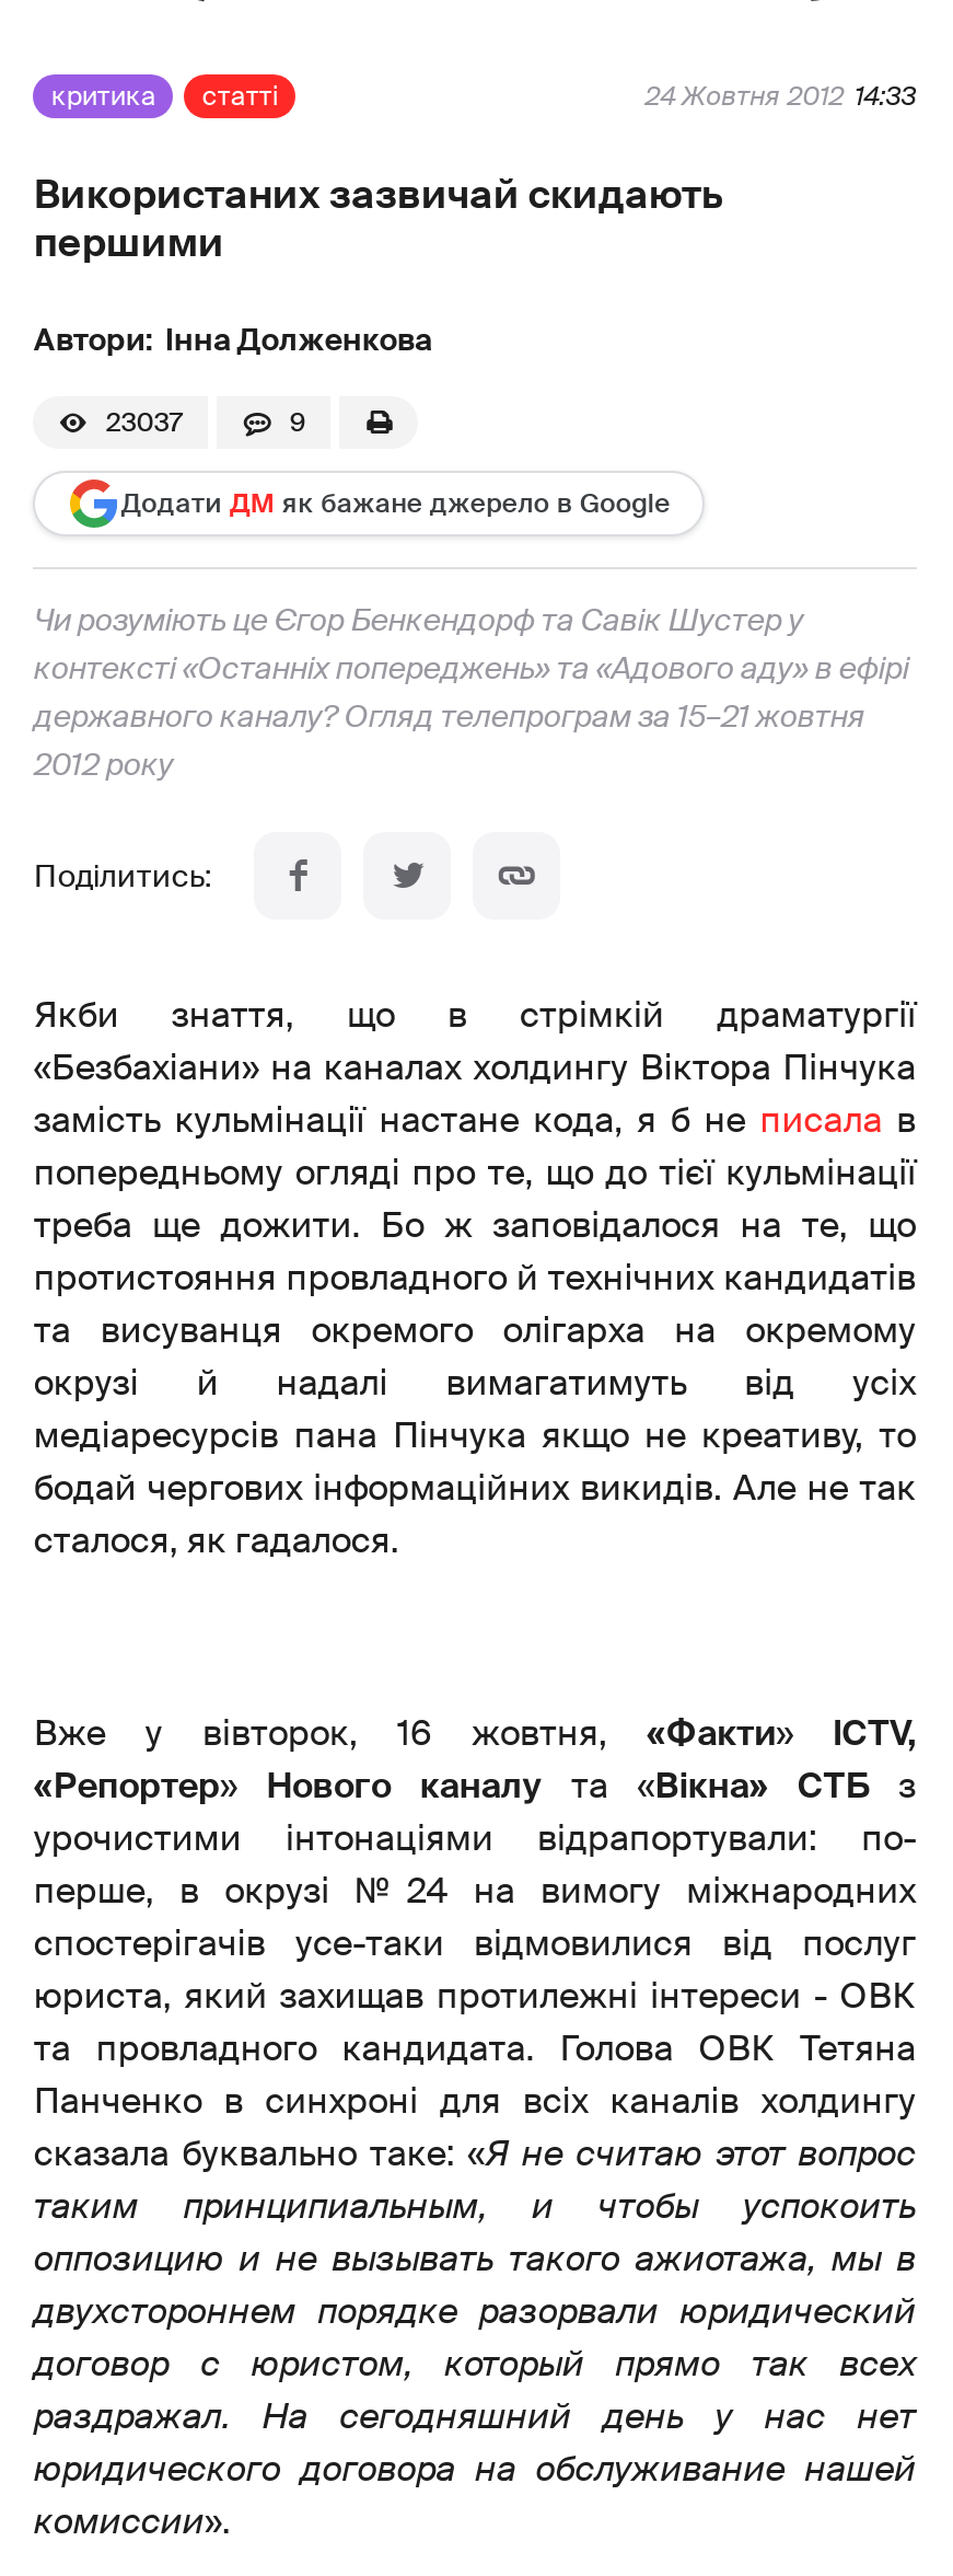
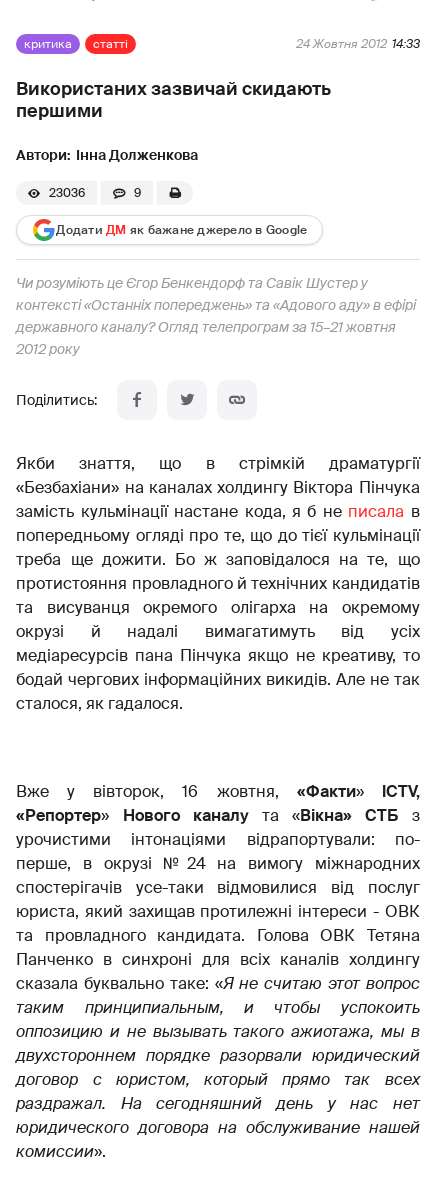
[106,405,183,440] 23037 -> [49,185,85,201] 23036

